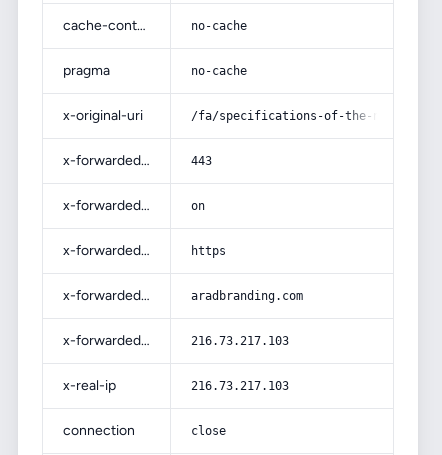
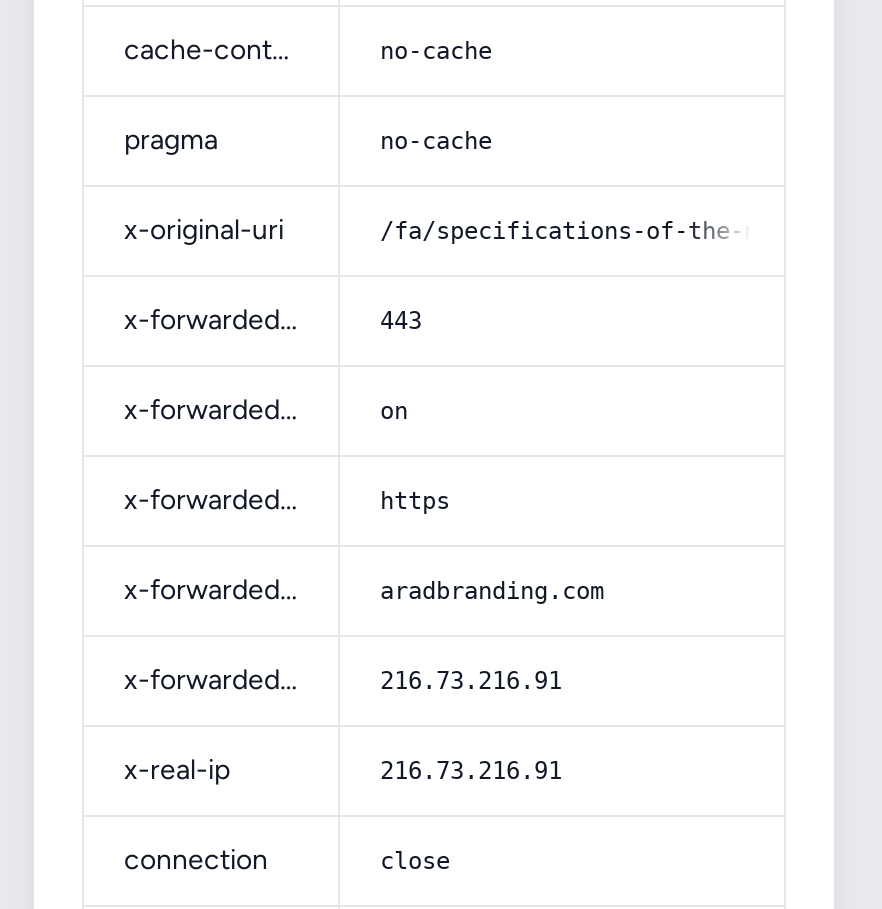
[191,334,289,348] 216.73.217.103 -> [380,667,562,695] 216.73.216.91
[191,379,289,393] 216.73.217.103 -> [380,757,562,785] 216.73.216.91

